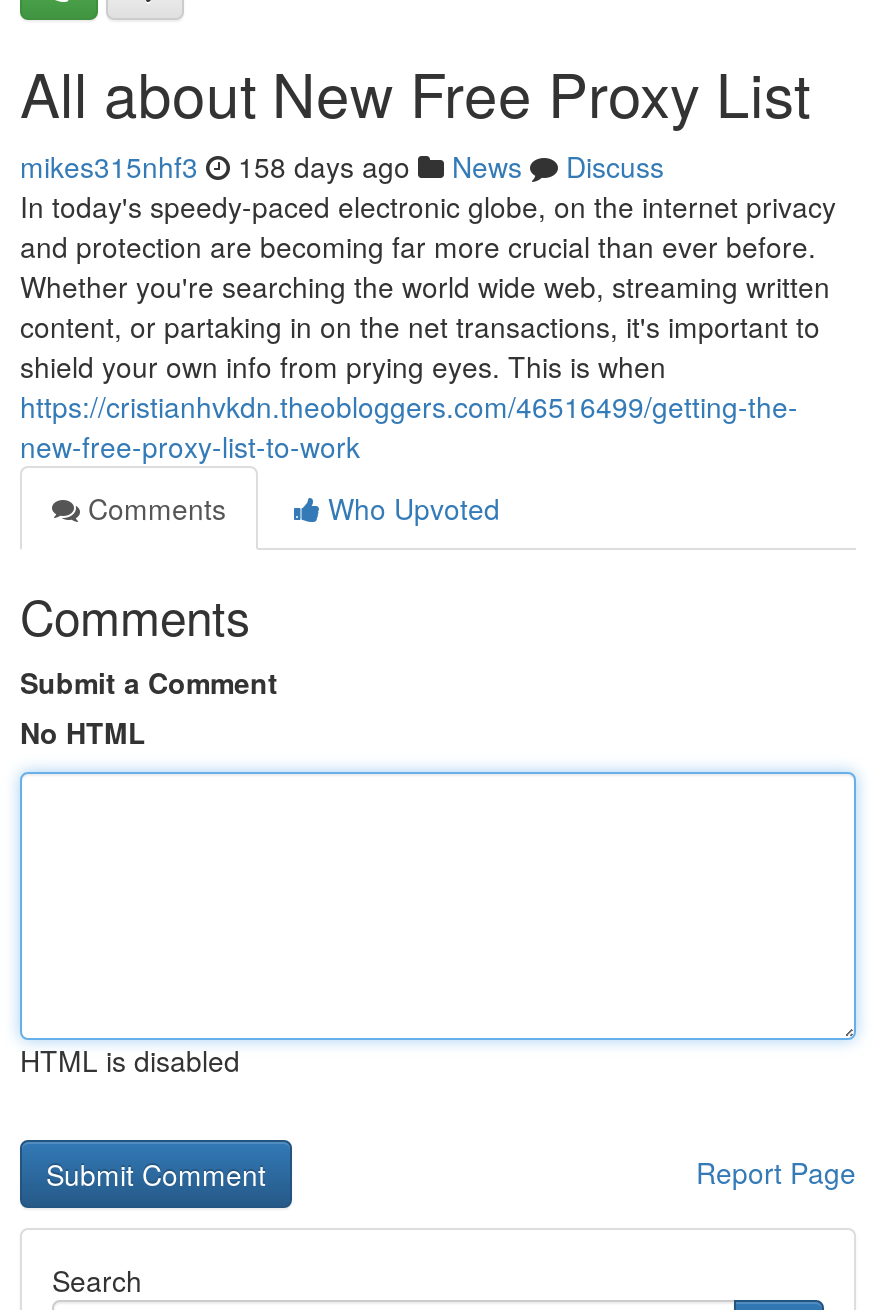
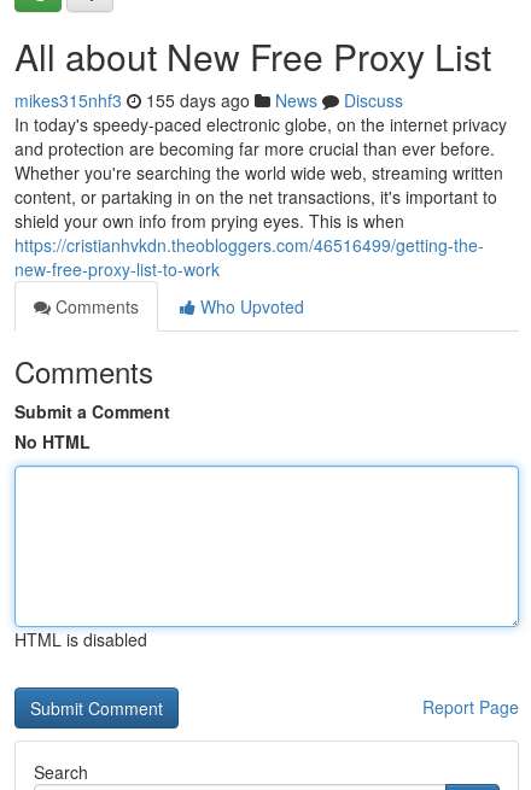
[20,146,664,186] mikes315nhf3 158 days ago News Discuss -> [14,88,403,112] mikes315nhf3 155 days ago News Discuss

